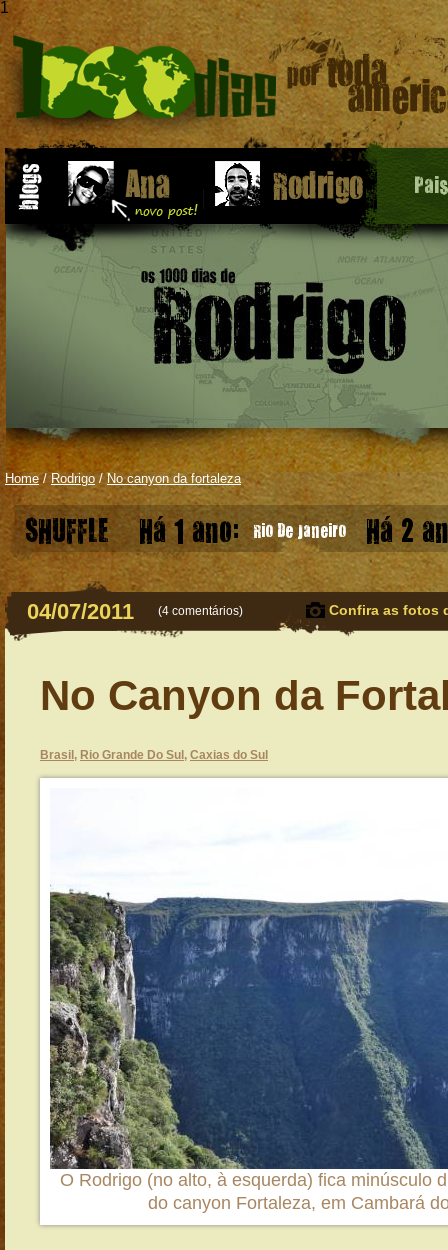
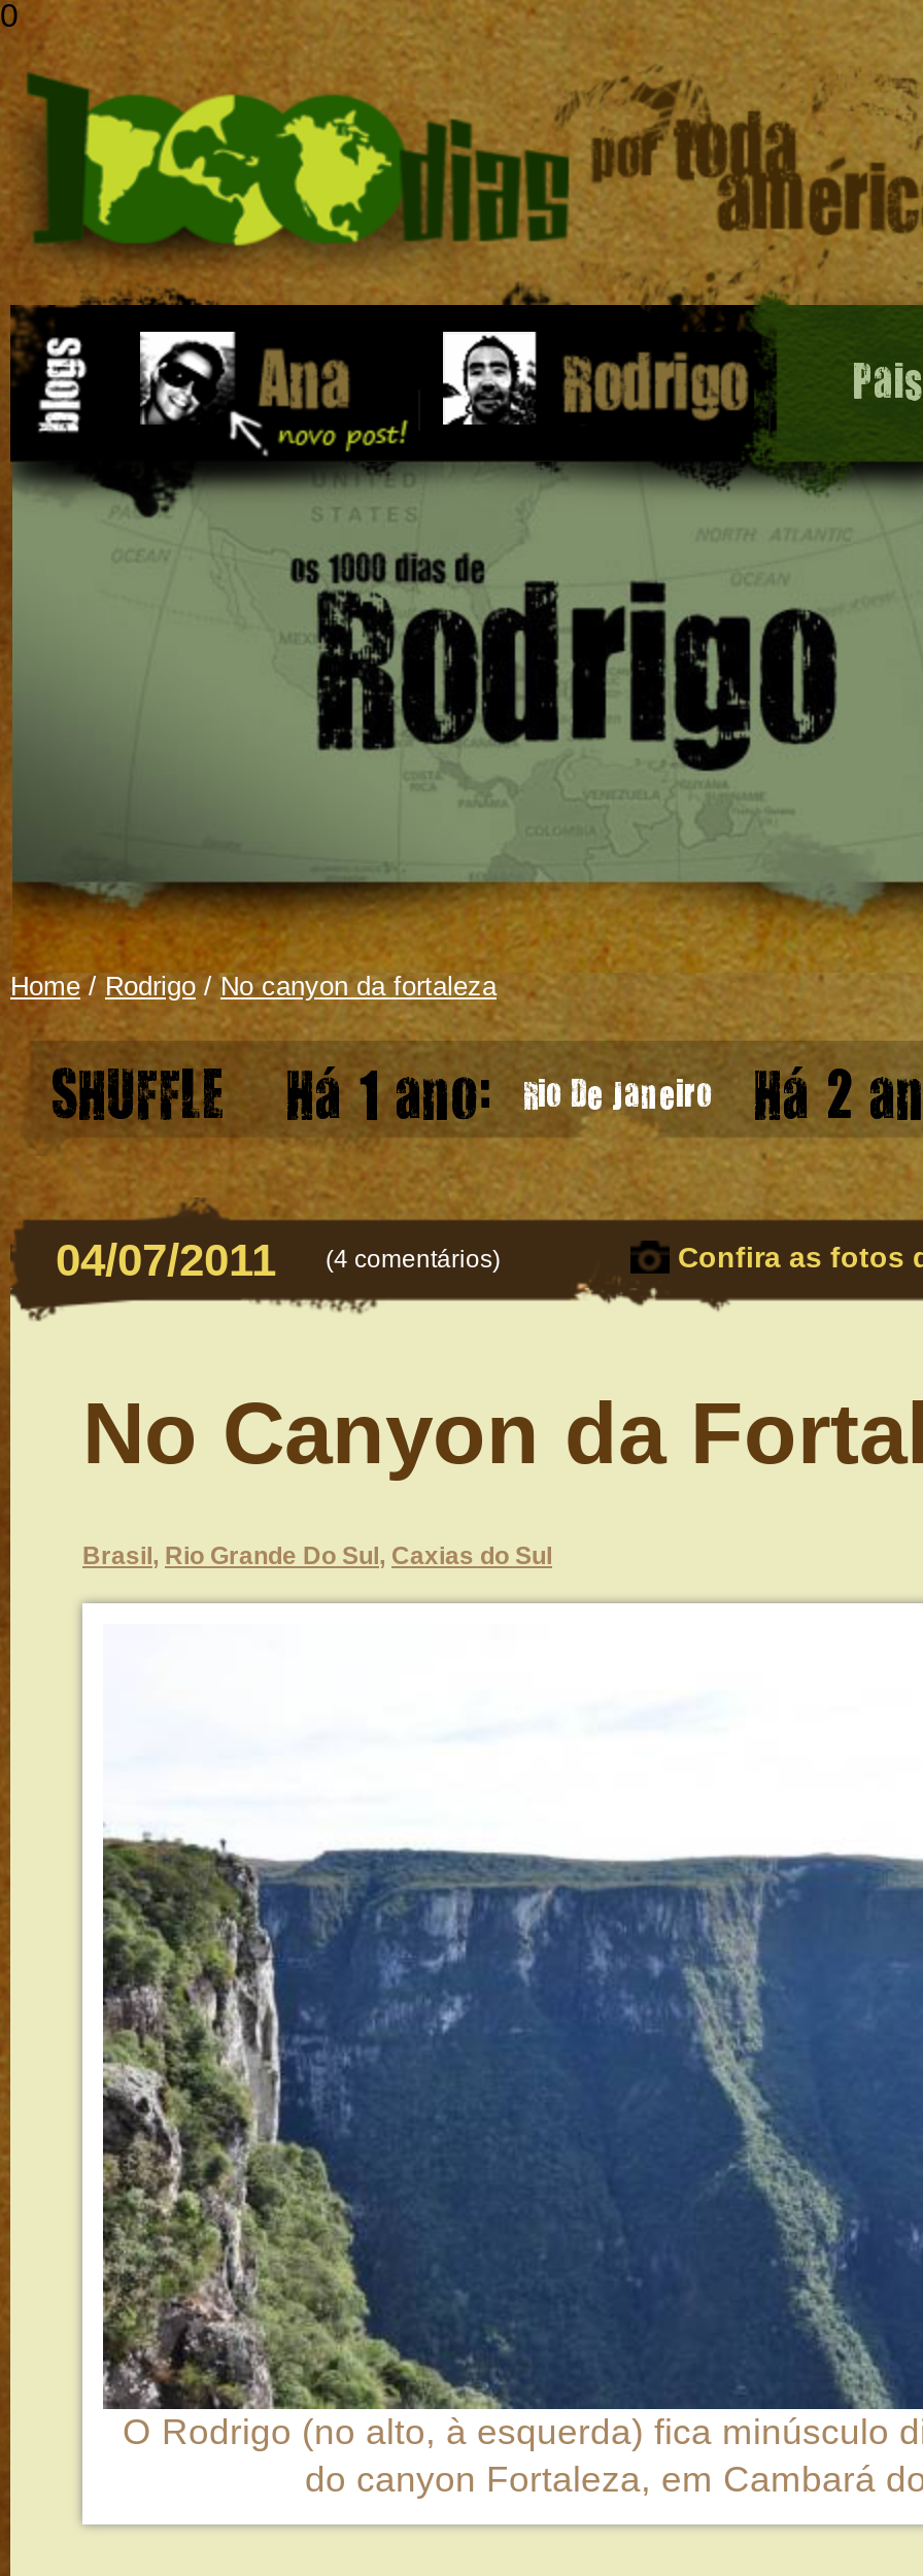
[0,0,9,16] 1 -> [0,0,19,33] 0

